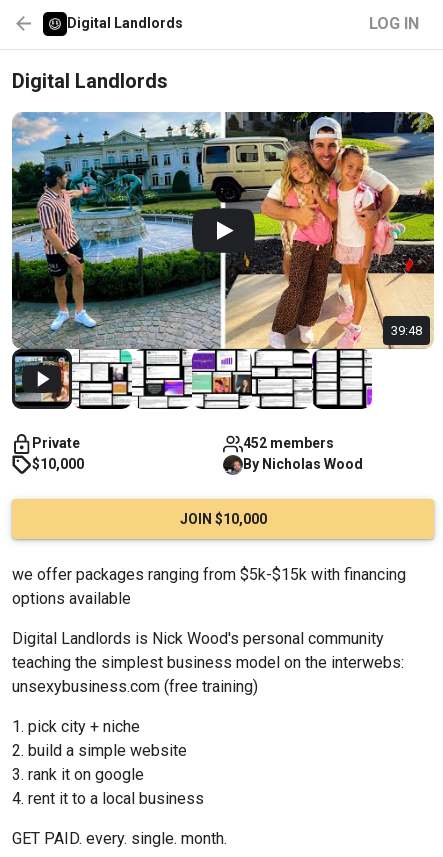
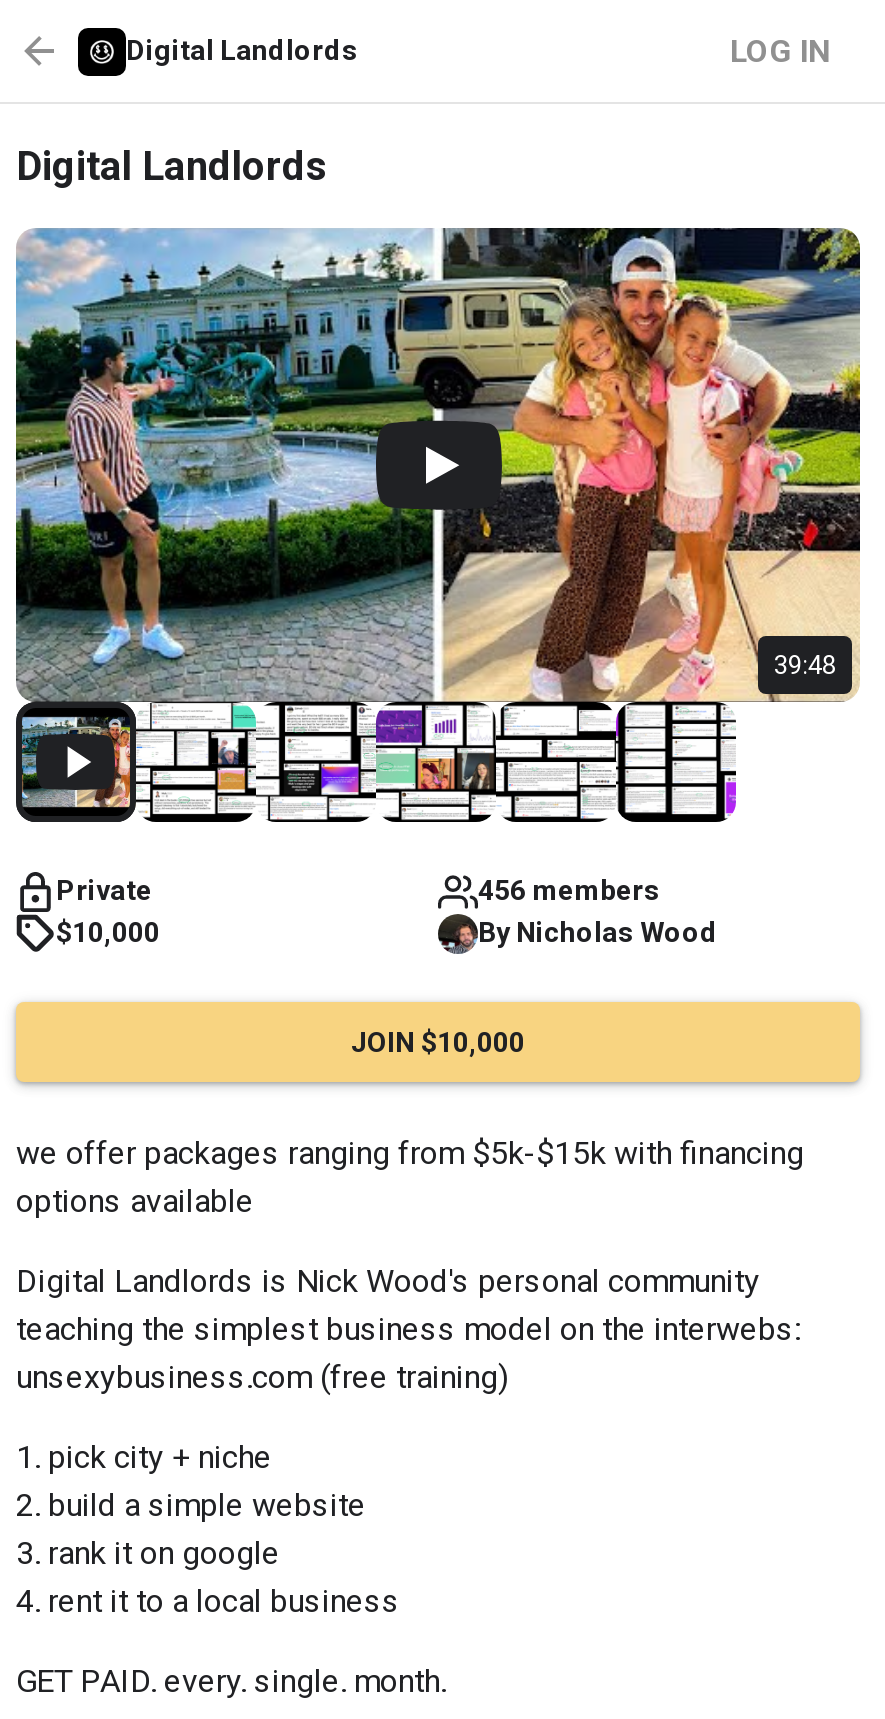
[243,435,334,451] 452 members -> [478,875,660,907] 456 members

